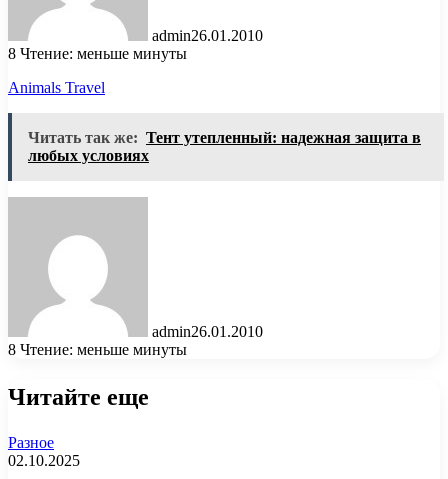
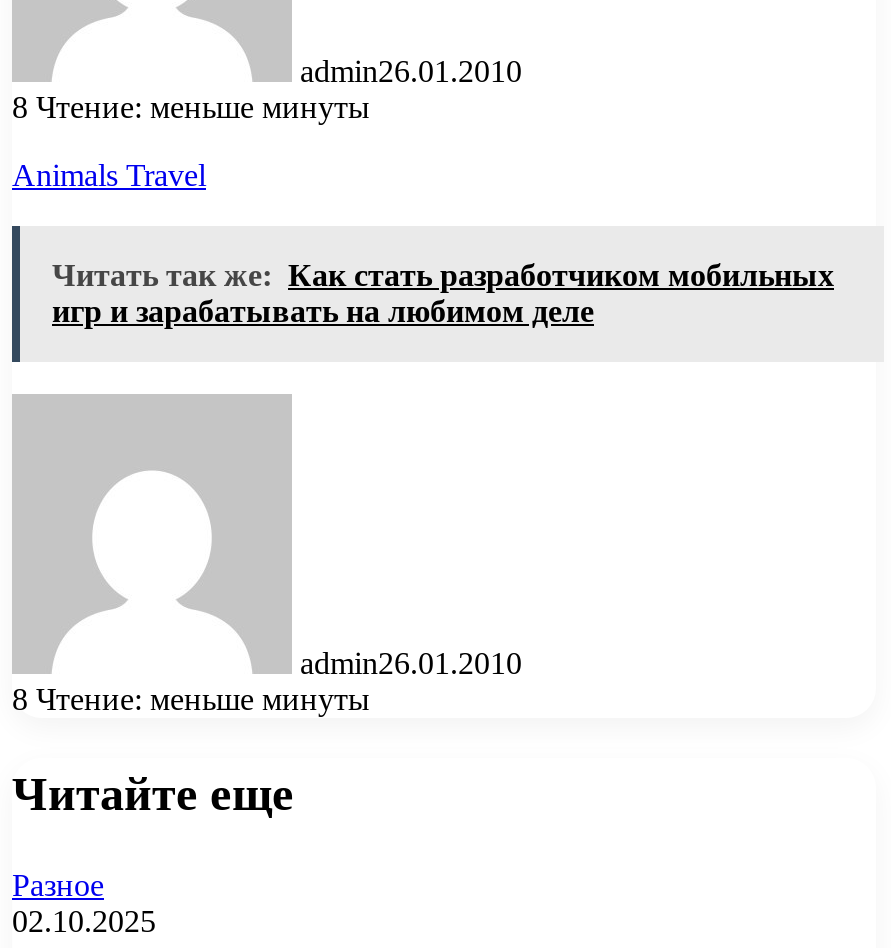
[28,129,421,164] Читать так же: Тент утепленный: надежная защита в | любых условиях -> [52,258,834,328] Читать так же: Как стать разработчиком мобильных | игр и зарабатывать на любимом деле

